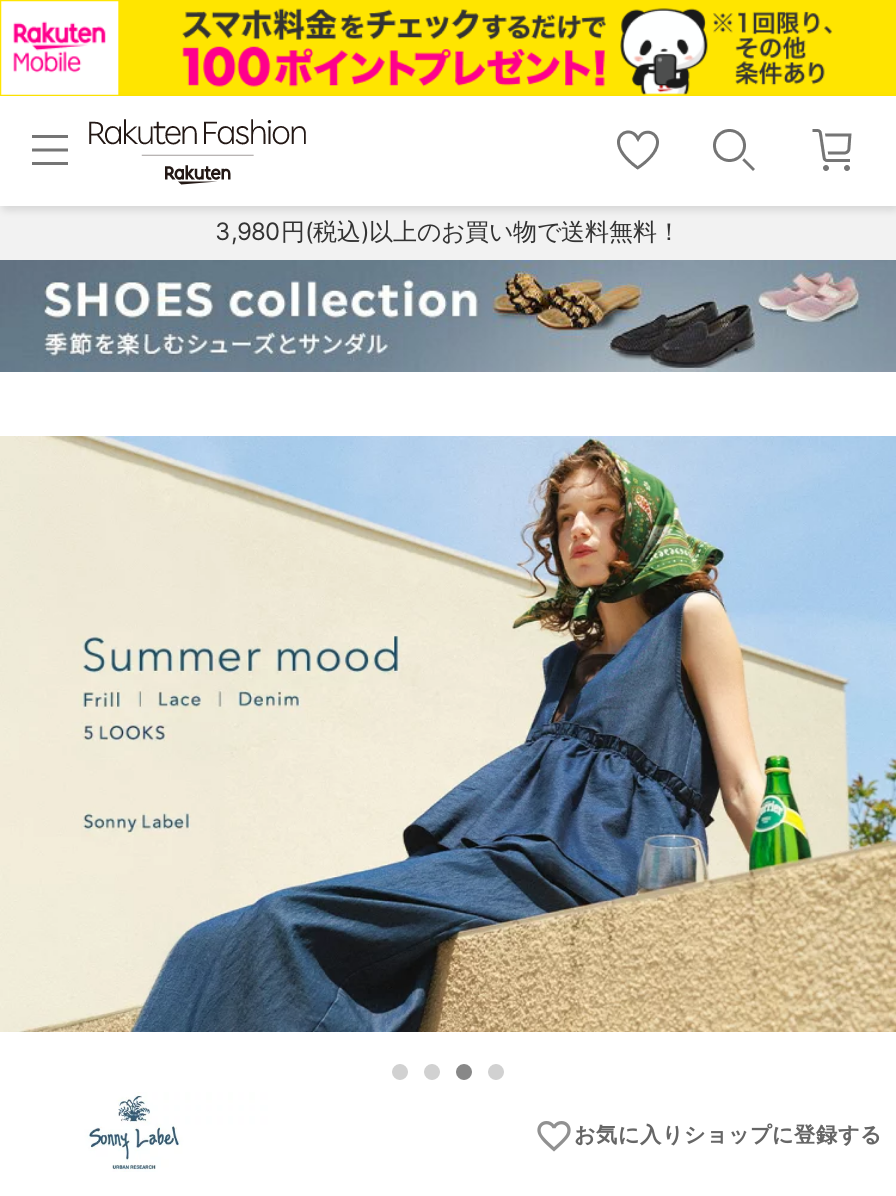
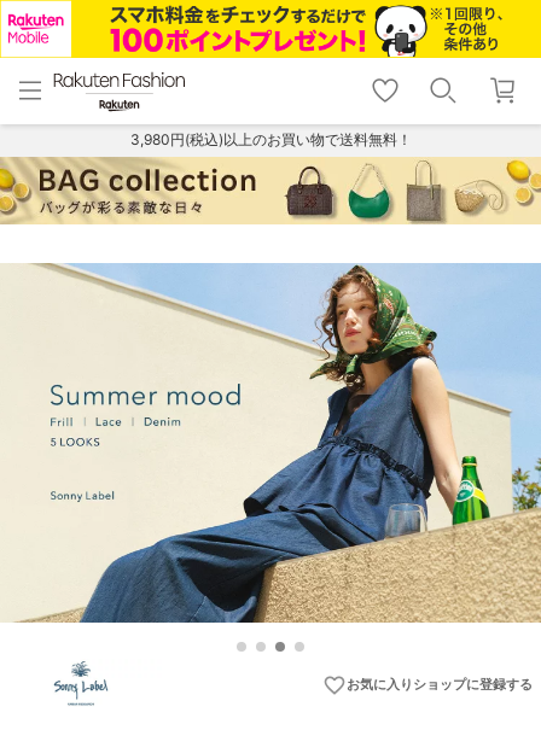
[6,258,890,374] [image] -> [4,157,537,224] [image]

